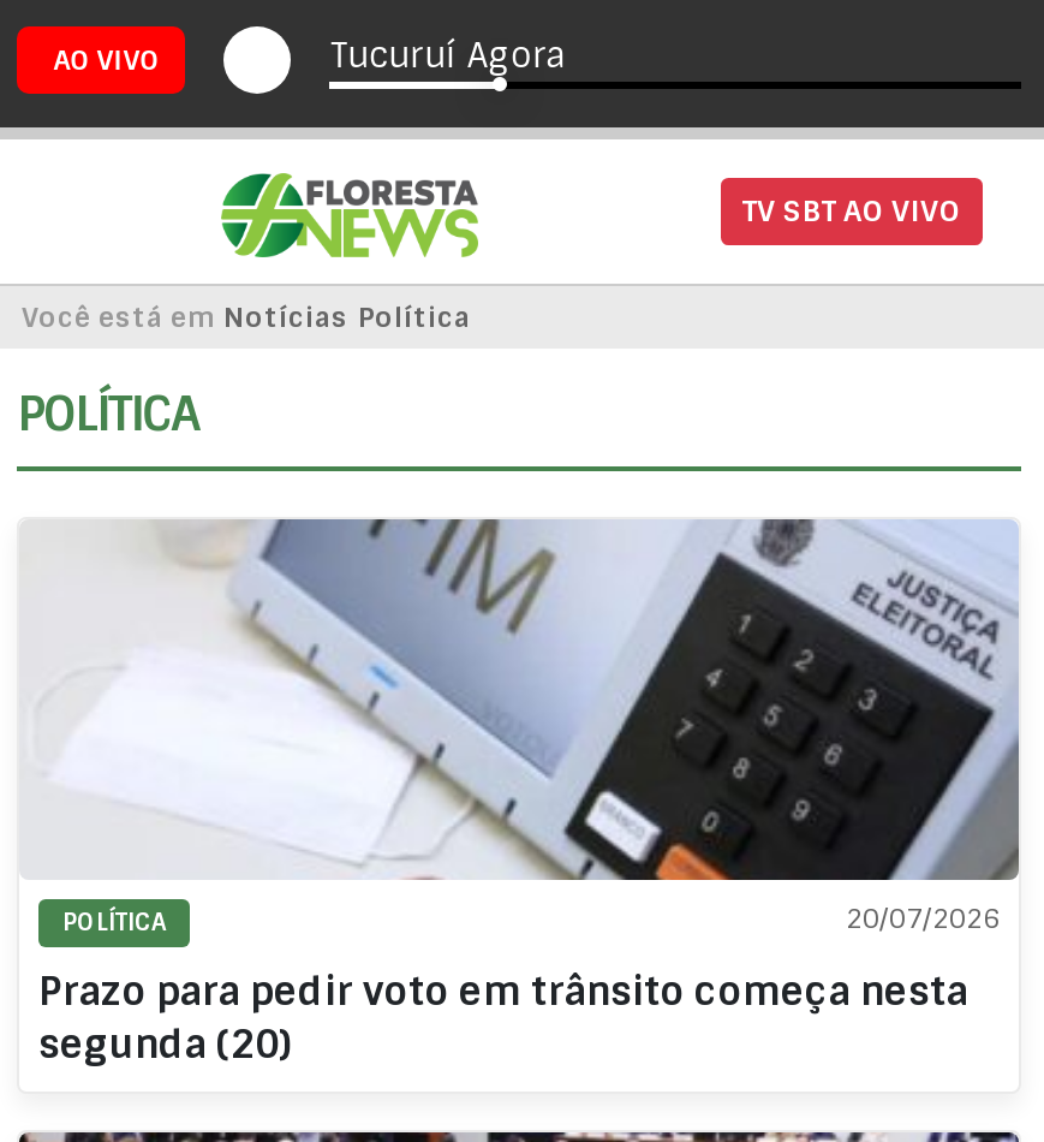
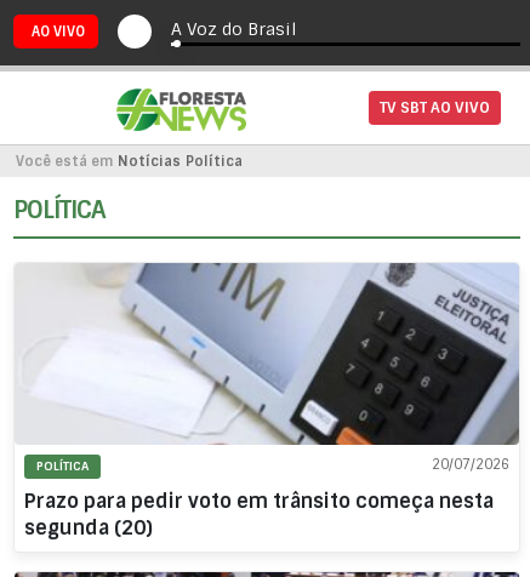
[330,32,566,76] Tucuruí Agora -> [171,18,298,39] A Voz do Brasil

